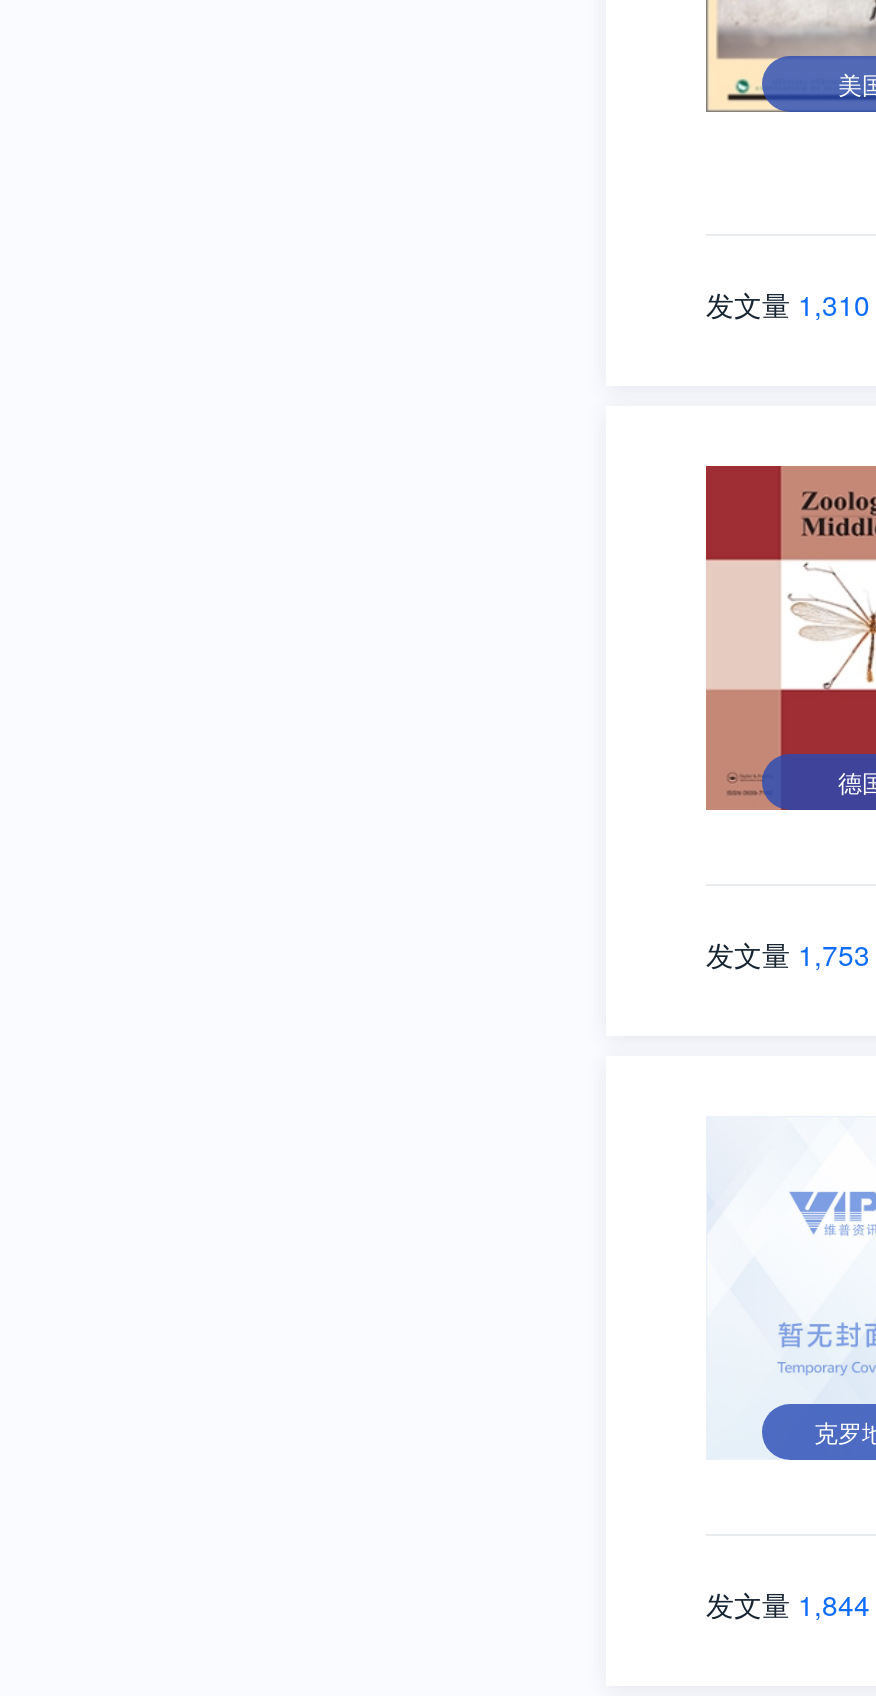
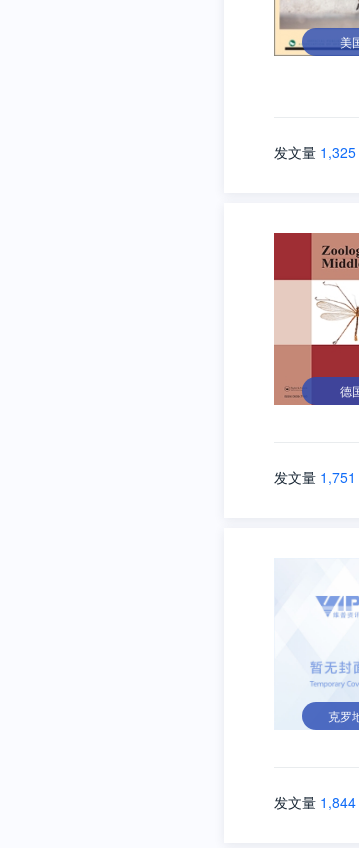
[706,284,870,324] 发文量1,310 -> [274,142,356,162] 发文量1,325
[706,934,870,974] 发文量1,753 -> [274,467,356,487] 发文量1,751

